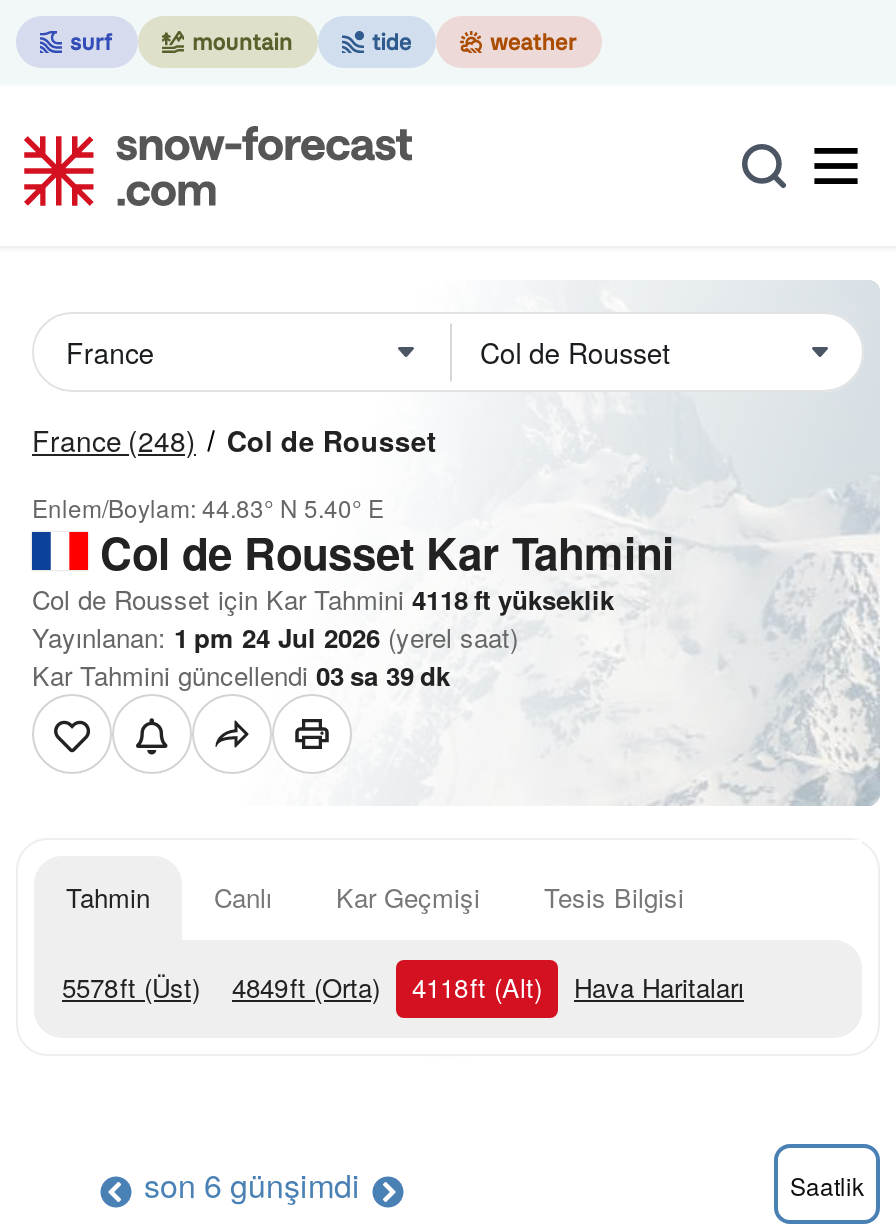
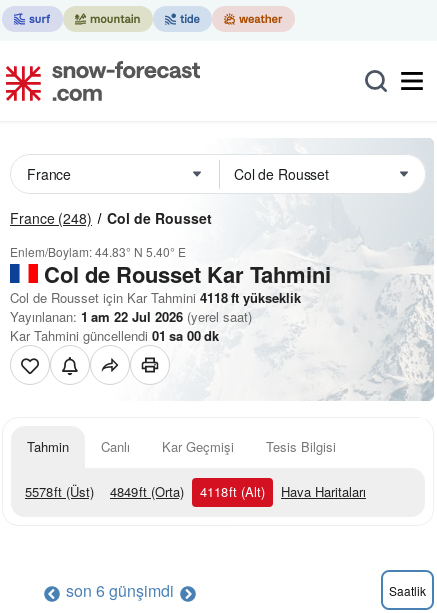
[32,618,518,656] Yayınlanan: 1 pm 24 Jul 2026 (yerel saat) -> [10,307,252,326] Yayınlanan: 1 am 22 Jul 2026 (yerel saat)
[32,656,450,694] Kar Tahmini güncellendi 03 sa 39 dk -> [10,326,219,345] Kar Tahmini güncellendi 01 sa 00 dk

